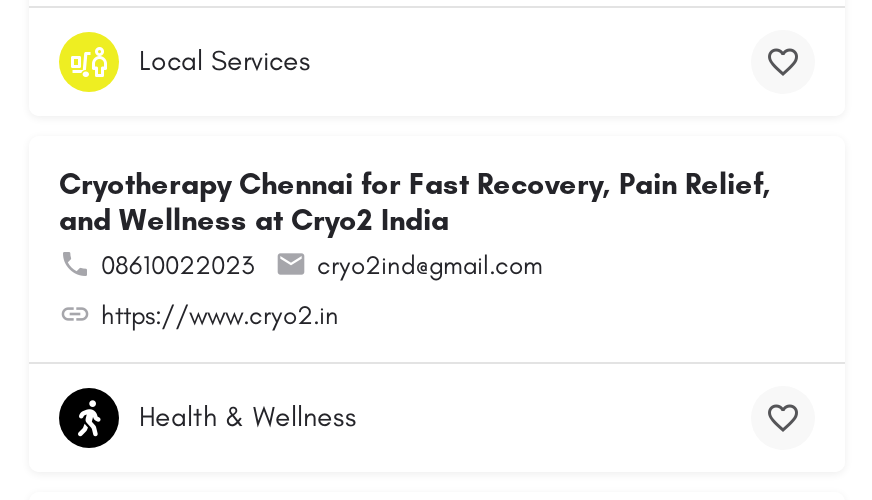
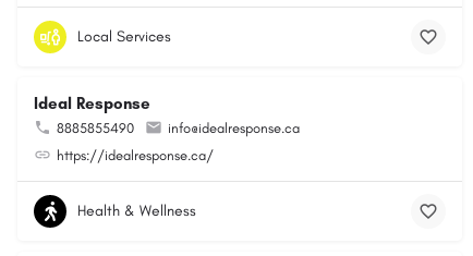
[59,166,771,280] Cryotherapy Chennai for Fast Recovery, Pain Relief, | and Wellness at Cryo2 India | 08610022023 | cryo2ind@gmail.com -> [34,94,300,136] Ideal Response | 8885855490 | info@idealresponse.ca
[101,300,339,330] https://www.cryo2.in -> [57,147,214,163] https://idealresponse.ca/

